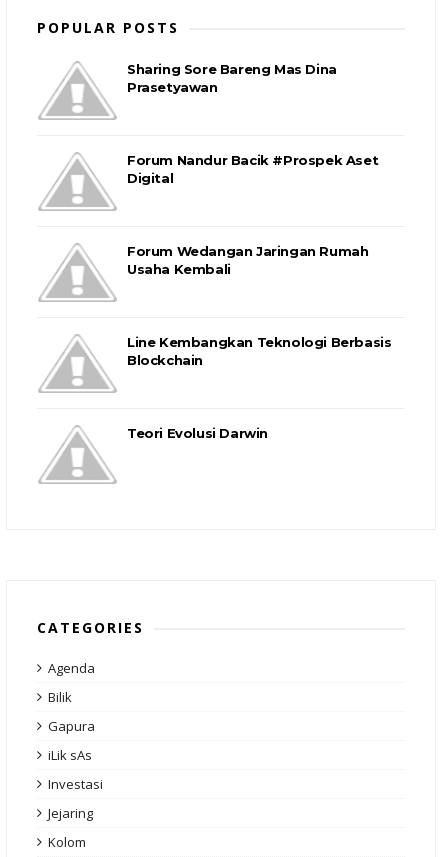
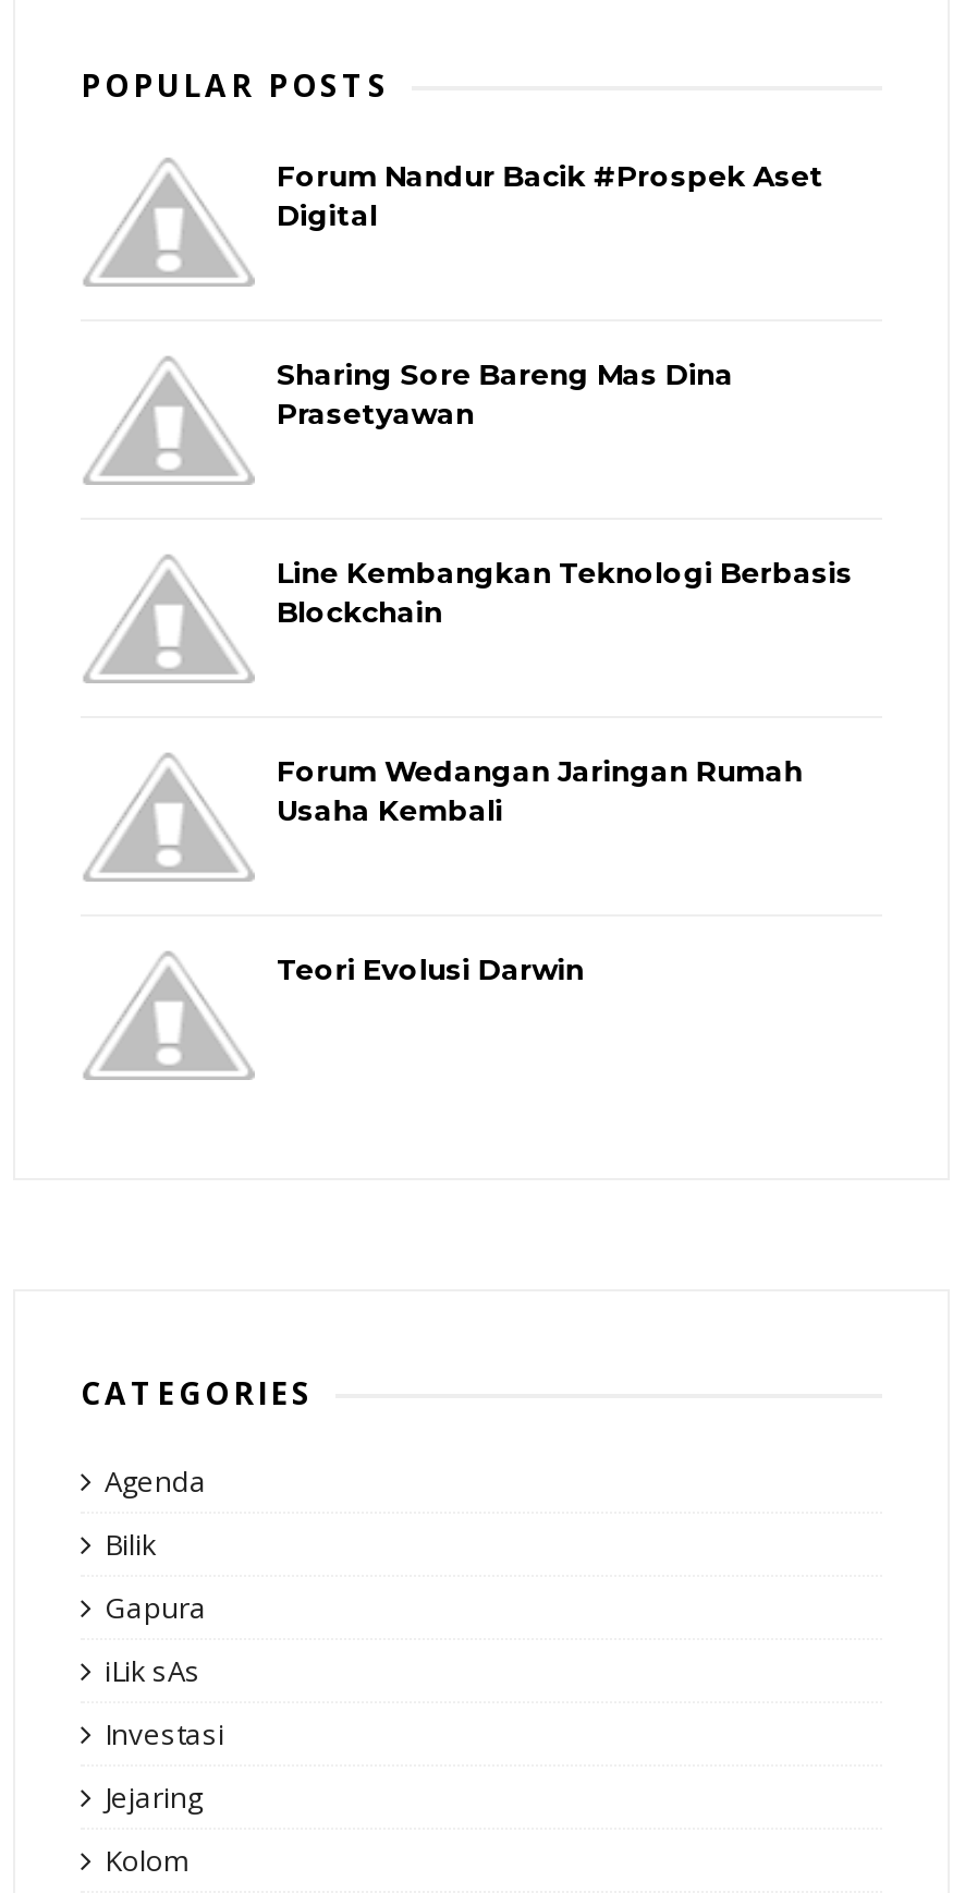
moved [127,61,337,95] -> [277,356,734,430]: Sharing Sore Bareng Mas Dina | Prasetyawan
moved [127,152,378,186] -> [277,158,824,232]: Forum Nandur Bacik #Prospek Aset | Digital
moved [127,243,368,277] -> [277,753,802,827]: Forum Wedangan Jaringan Rumah | Usaha Kembali
moved [127,334,391,368] -> [277,555,853,629]: Line Kembangkan Teknologi Berbasis | Blockchain

